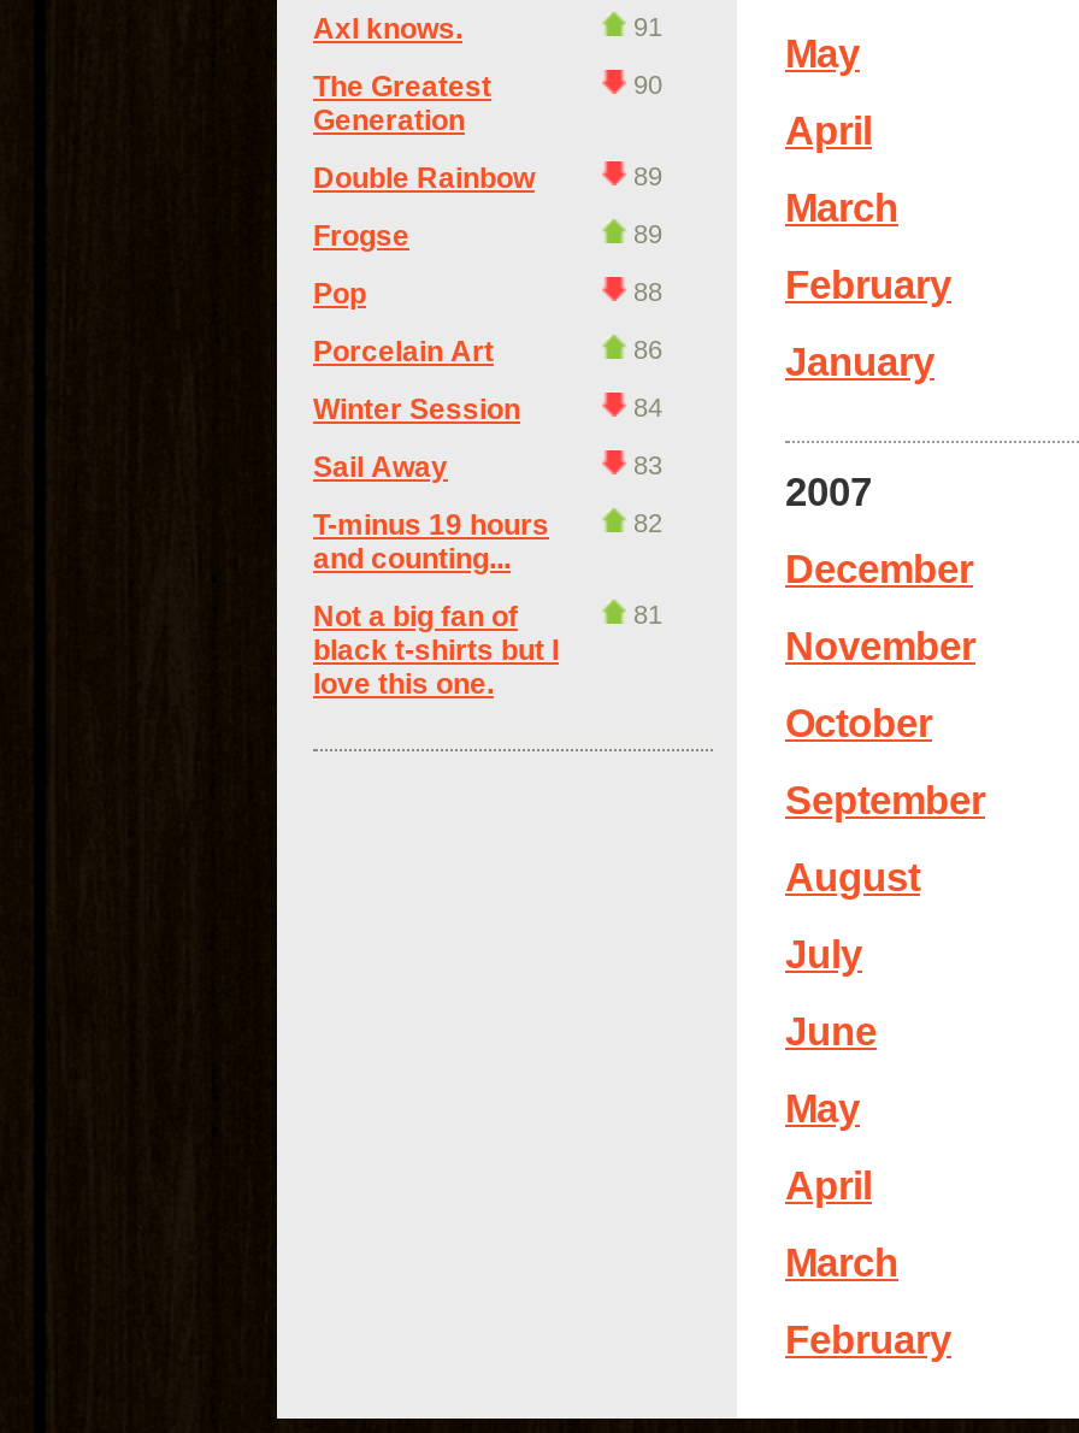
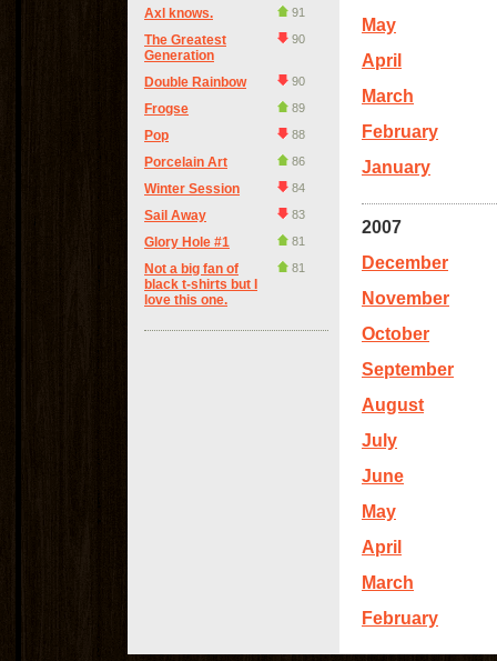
[633,161,662,190] 89 -> [292,74,305,88] 90
[313,508,662,576] 82 | T-minus 19 hours | and counting... -> [144,234,305,250] 81 | Glory Hole #1

